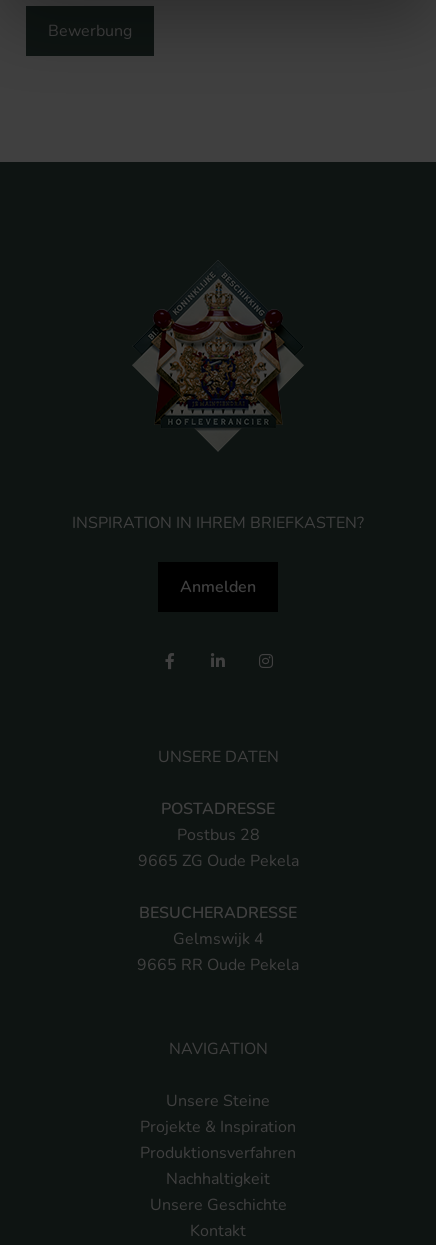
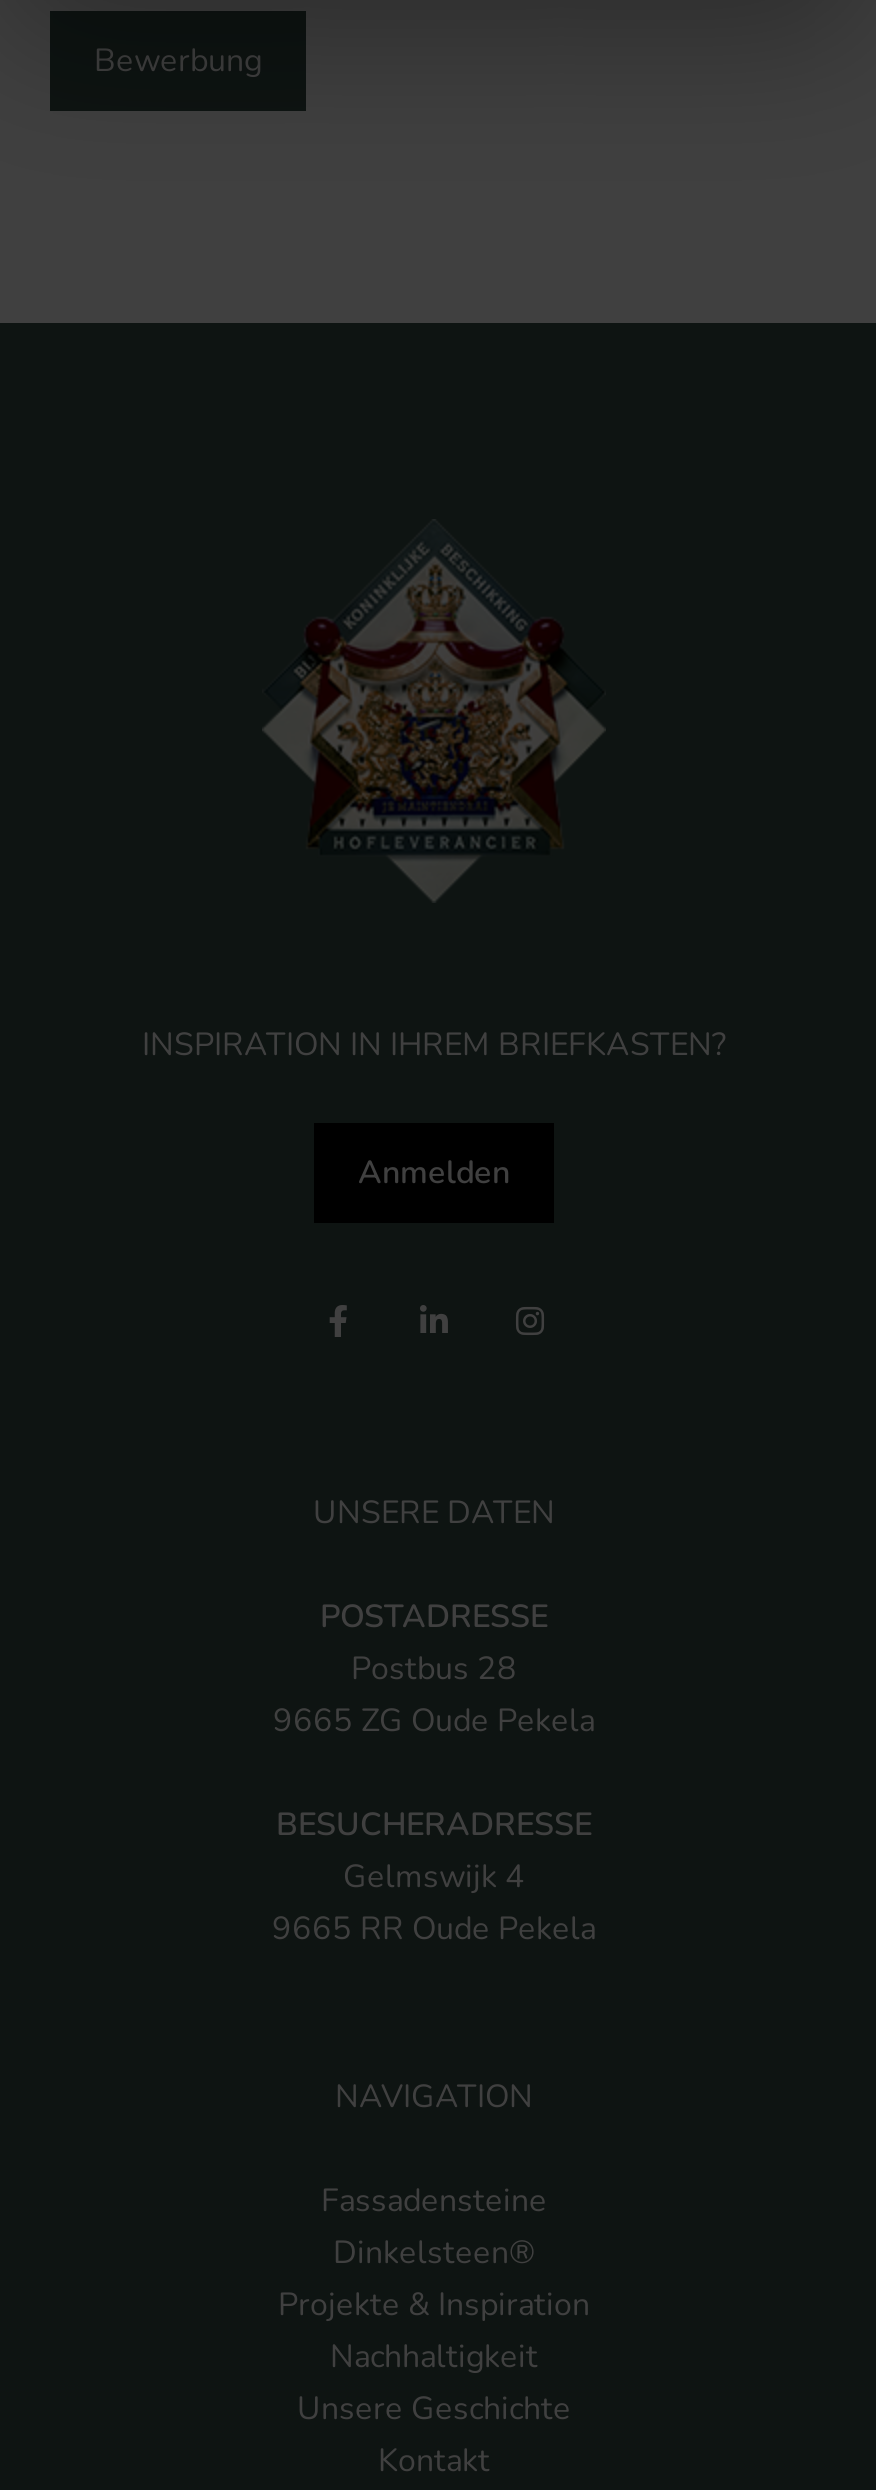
[166,1090,270,1112] Unsere Steine -> [321,2180,547,2276] Fassadensteine | Dinkelsteen®
moved [140,1116,296,1138] -> [278,2284,590,2328]: Projekte & Inspiration
[140,1142,296,1164] Produktionsverfahren -> none

